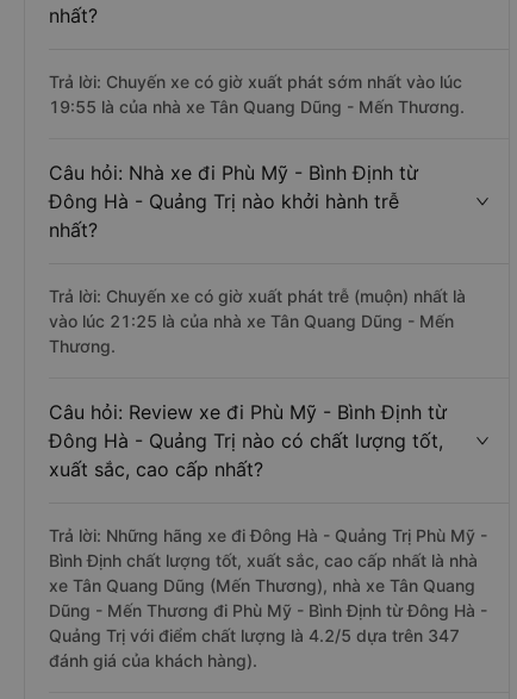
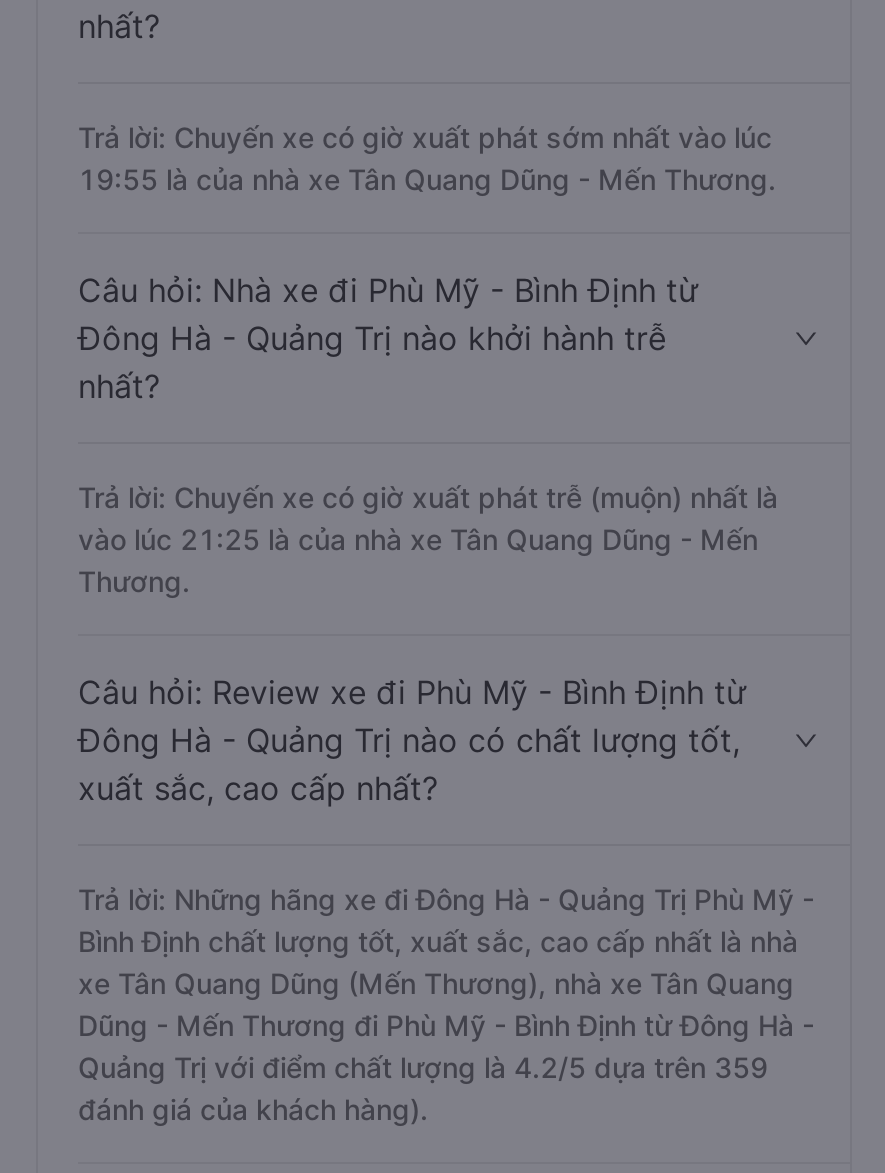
[49,625,460,645] Quảng Trị với điểm chất lượng là 4.2/5 dựa trên 347 -> [78,1050,768,1084] Quảng Trị với điểm chất lượng là 4.2/5 dựa trên 359

